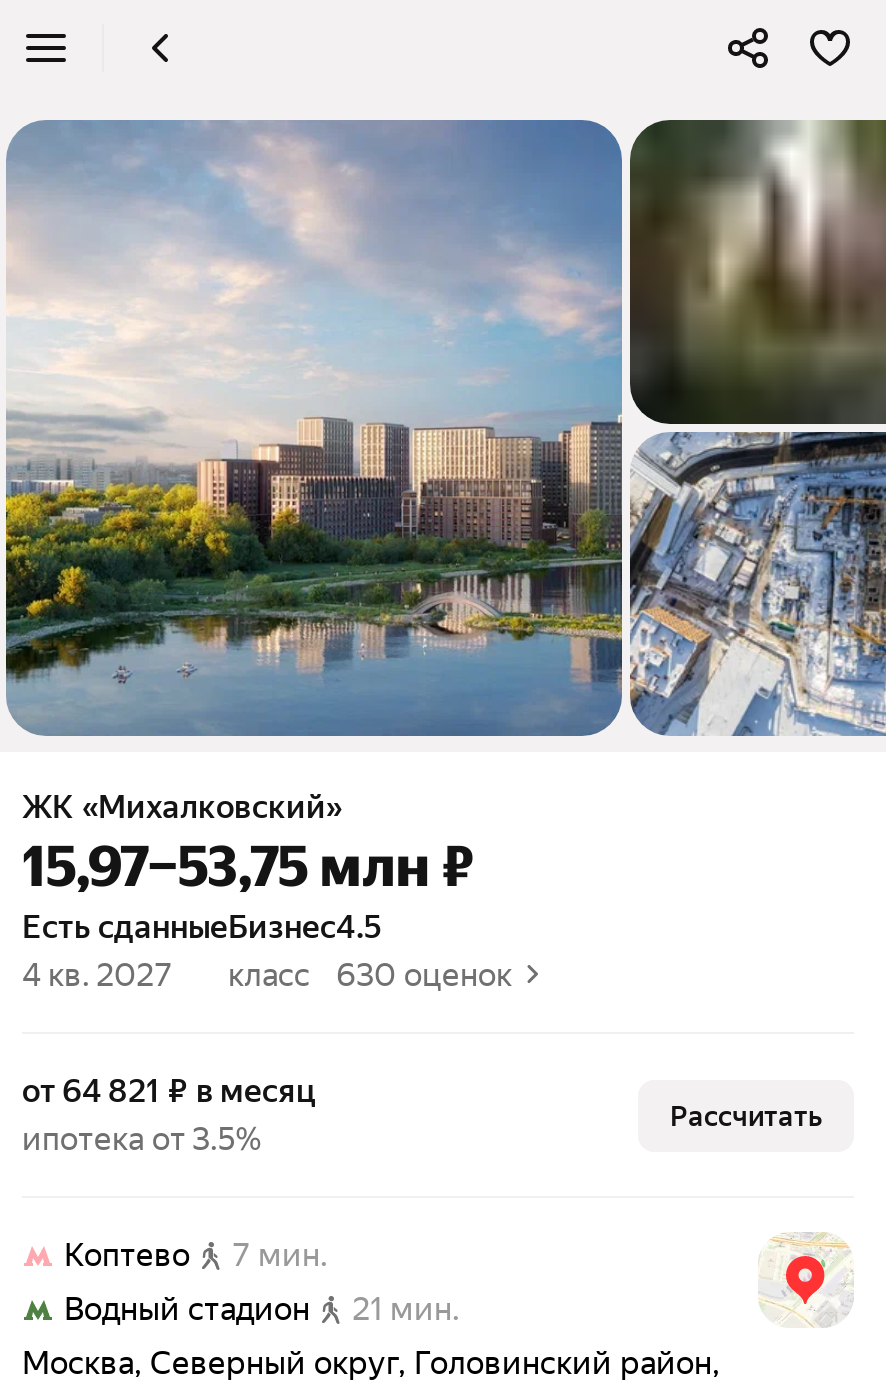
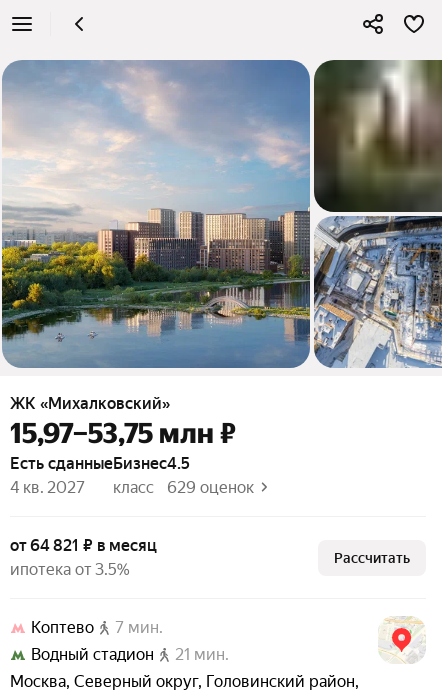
[22,956,512,994] 4 кв. 2027 класс 630 оценок -> [10,478,254,497] 4 кв. 2027 класс 629 оценок

